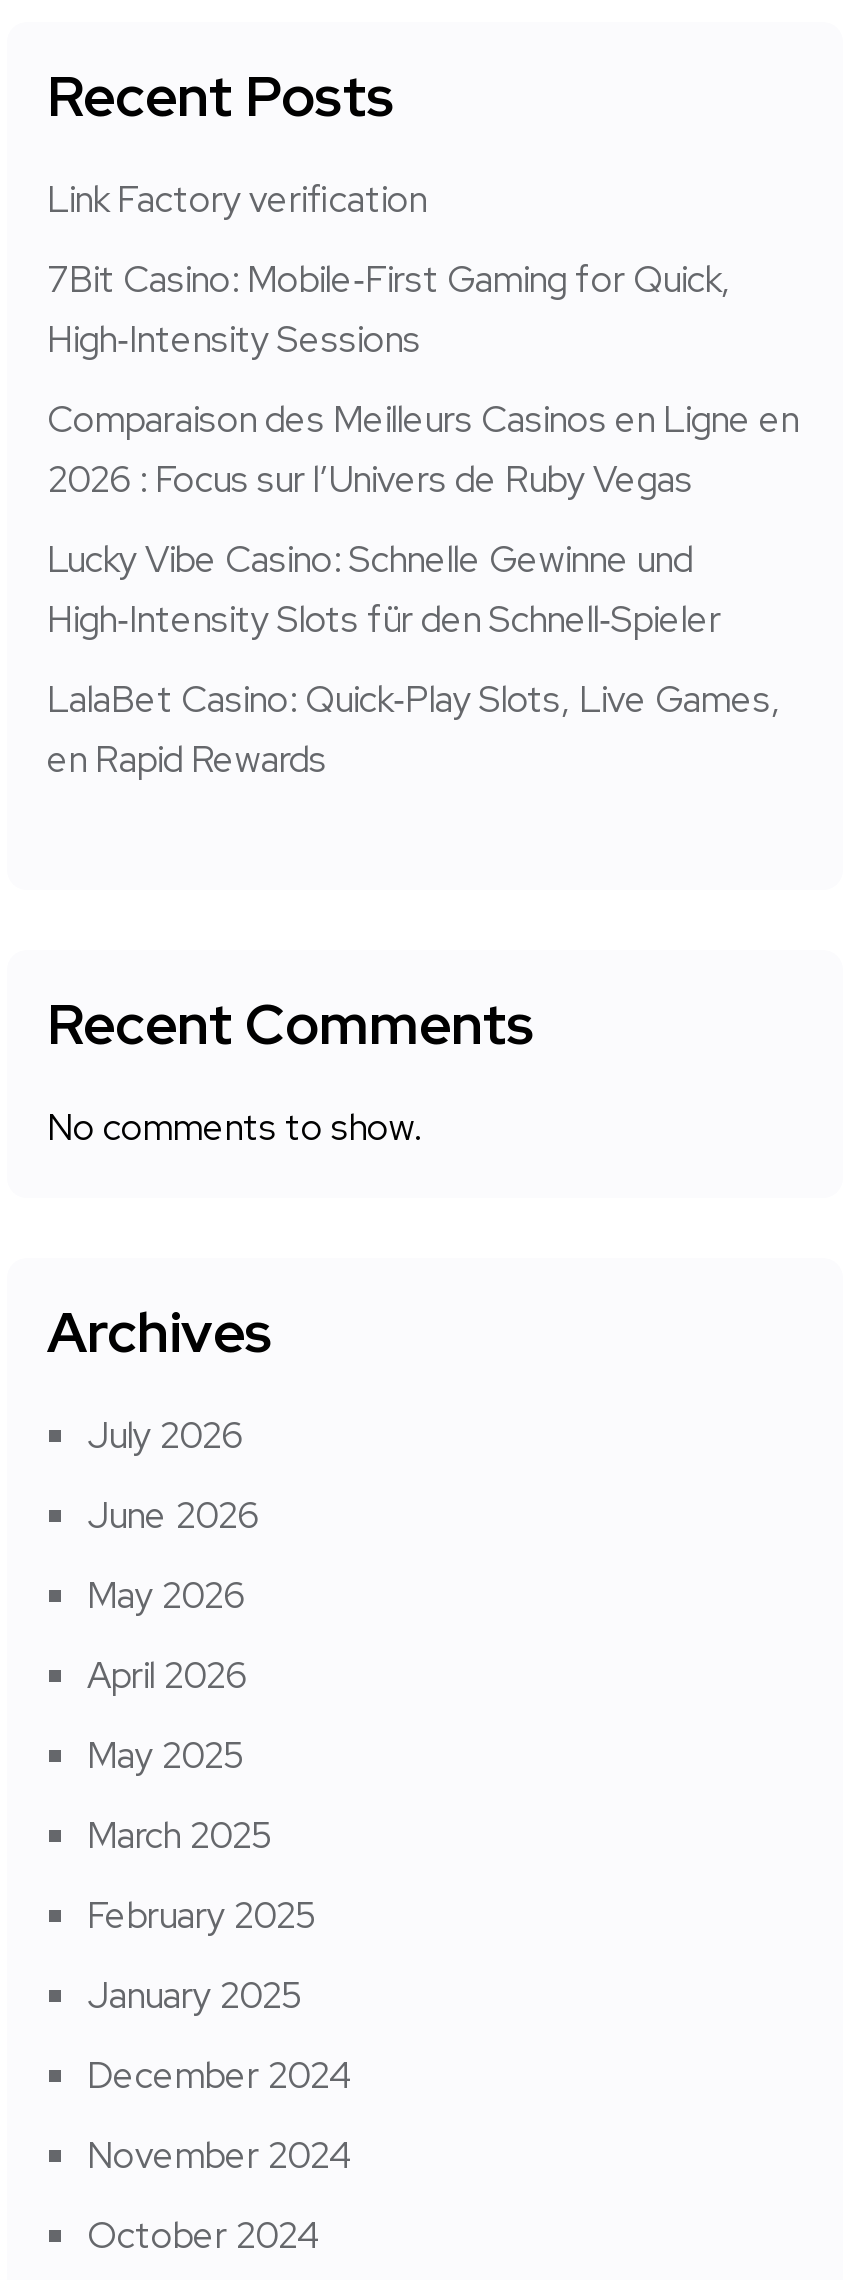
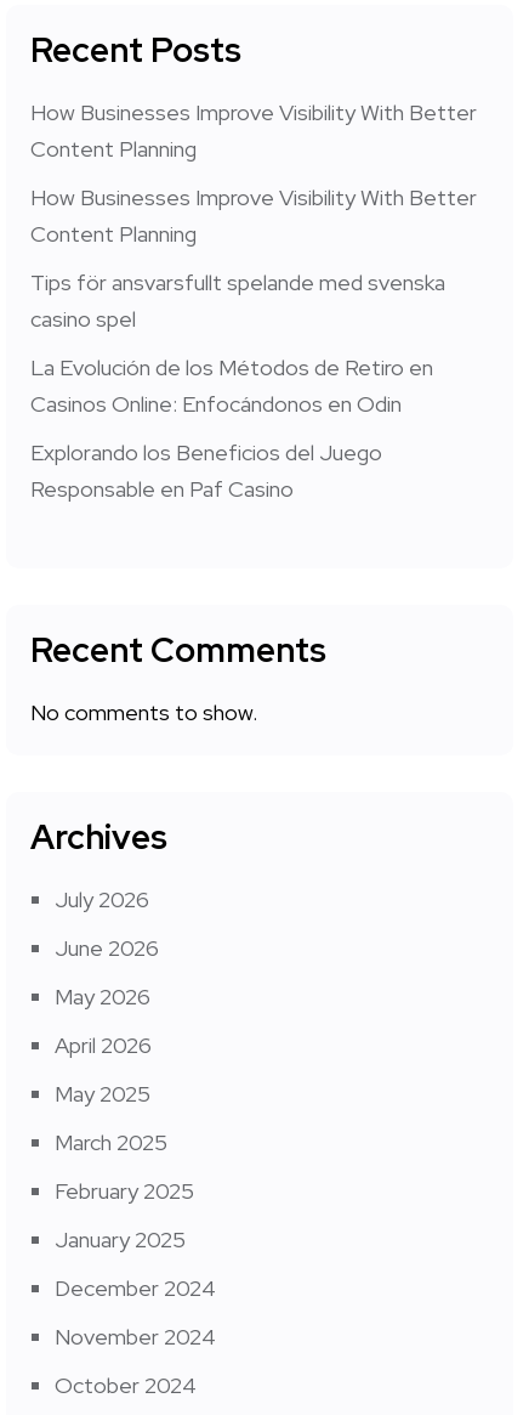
[47,176,427,222] Link Factory verification -> [30,99,477,163] How Businesses Improve Visibility With Better | Content Planning
[47,256,731,362] 7Bit Casino: Mobile‑First Gaming for Quick, | High‑Intensity Sessions -> [30,184,477,248] How Businesses Improve Visibility With Better | Content Planning
[47,396,799,502] Comparaison des Meilleurs Casinos en Ligne en | 2026 : Focus sur l’Univers de Ruby Vegas -> [30,269,445,333] Tips för ansvarsfullt spelande med svenska | casino spel
[47,536,721,642] Lucky Vibe Casino: Schnelle Gewinne und | High‑Intensity Slots für den Schnell‑Spieler -> [30,354,433,418] La Evolución de los Métodos de Retiro en | Casinos Online: Enfocándonos en Odin
[47,676,781,782] LalaBet Casino: Quick‑Play Slots, Live Games, | en Rapid Rewards -> [30,439,382,503] Explorando los Beneficios del Juego | Responsable en Paf Casino

